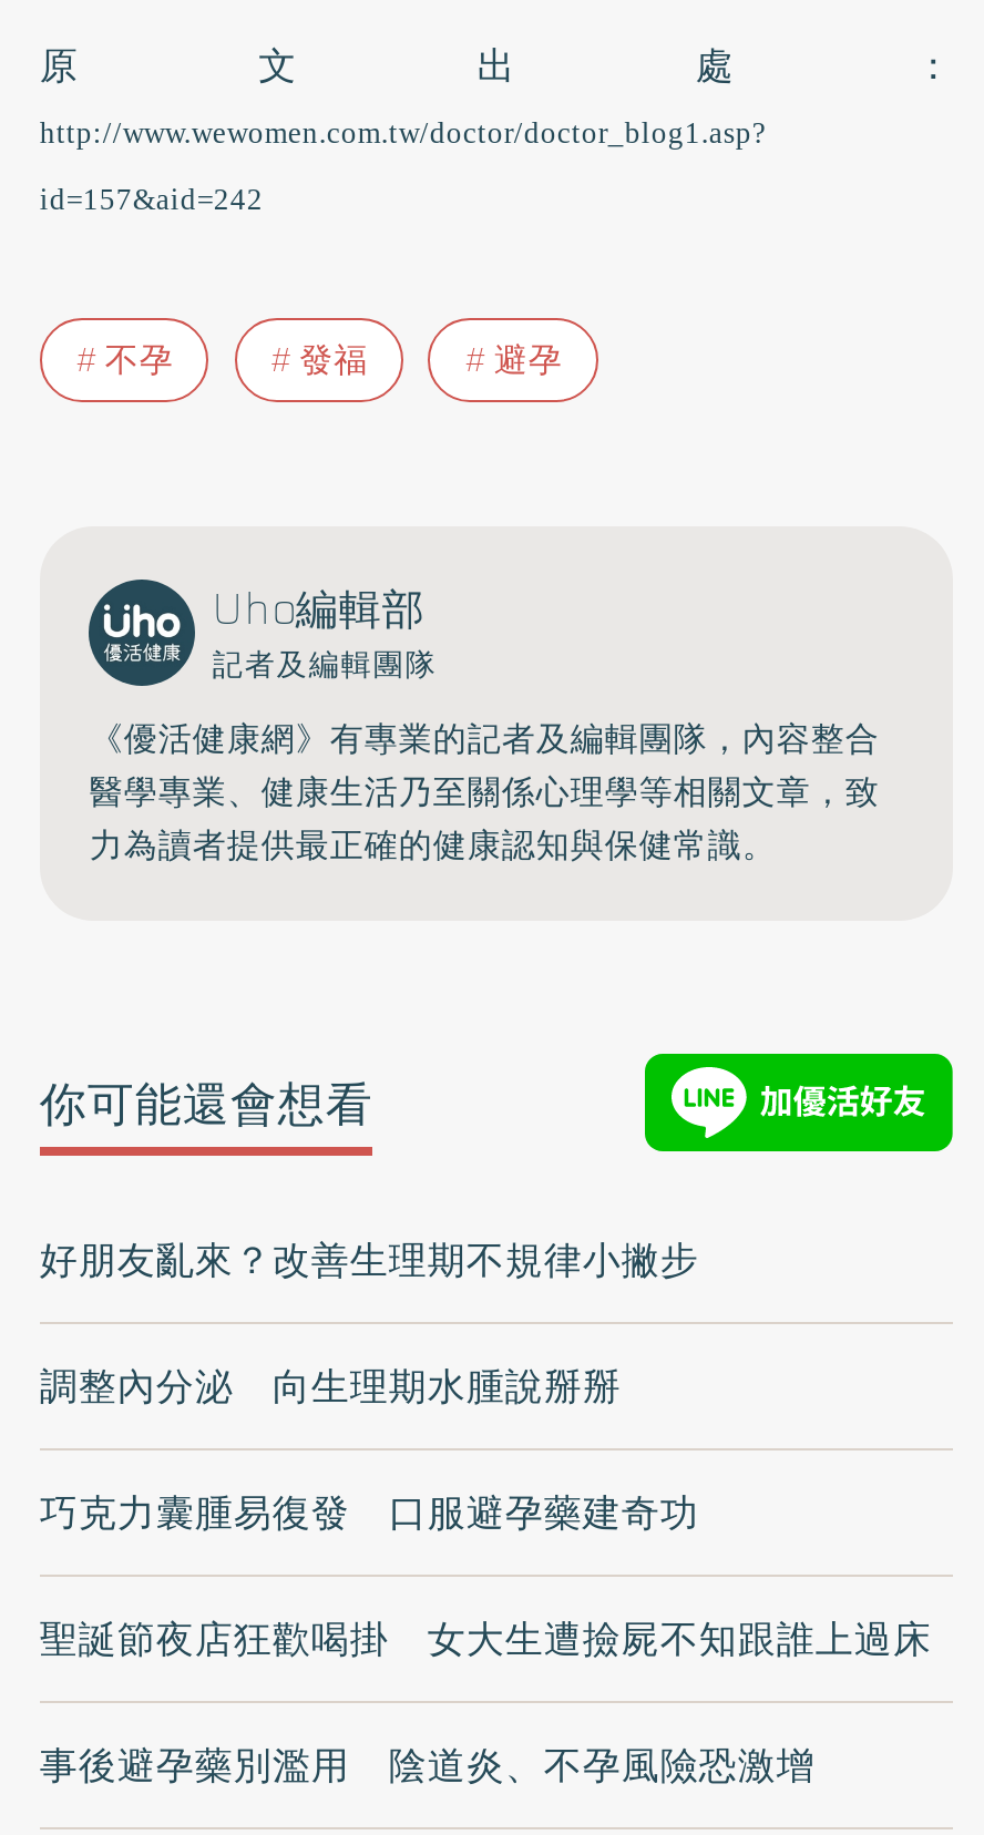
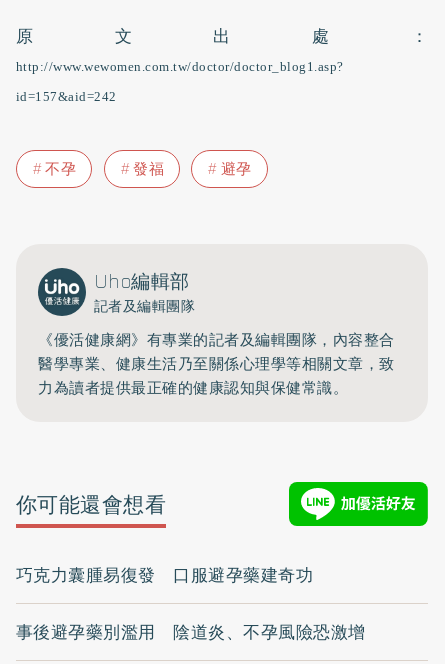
[40,1232,699,1416] 好朋友亂來？改善生理期不規律小撇步 | 調整內分泌 向生理期水腫說掰掰 -> none
[40,1611,932,1668] 聖誕節夜店狂歡喝掛 女大生遭撿屍不知跟誰上過床 -> none

